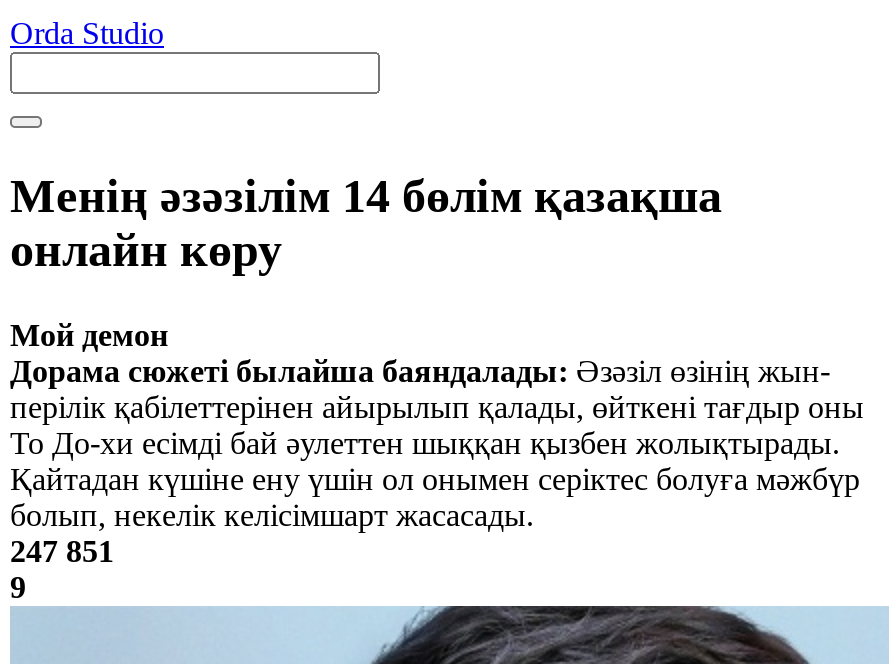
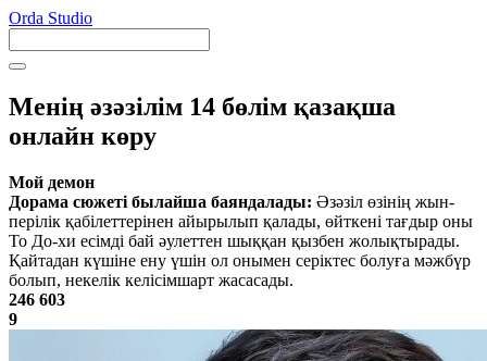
[10,534,114,568] 247 851 -> [9,290,65,309] 246 603

